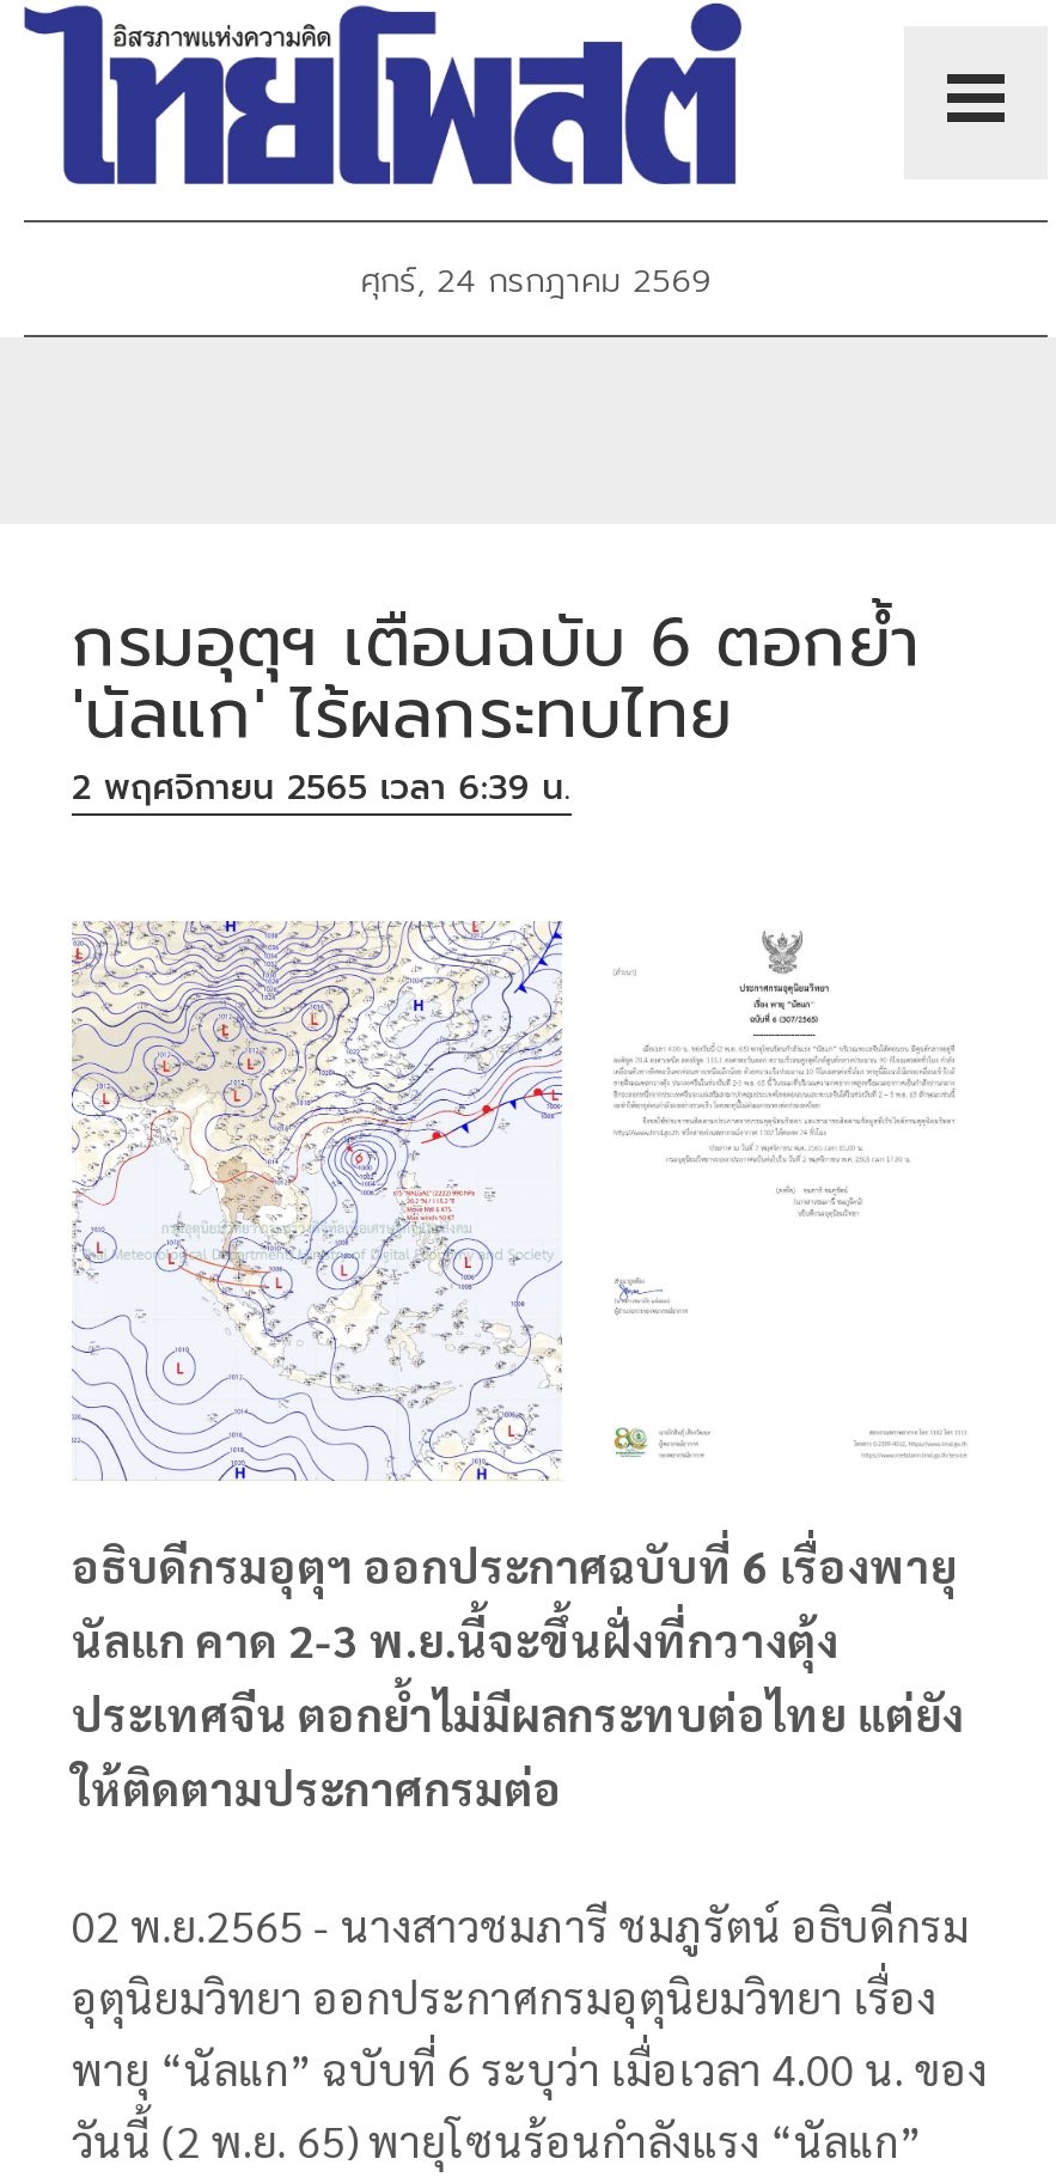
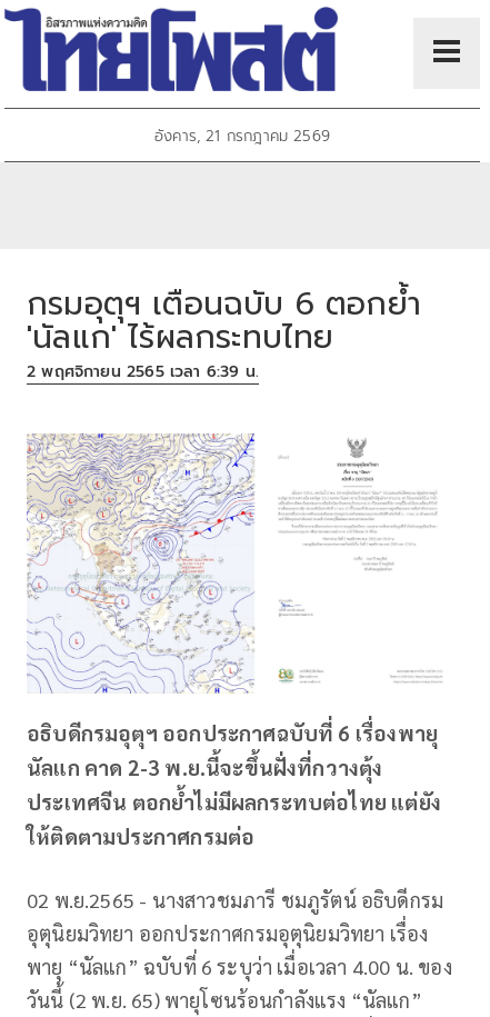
[360,257,711,307] ศุกร์, 24 กรกฎาคม 2569 -> [154,125,330,148] อังคาร, 21 กรกฎาคม 2569

